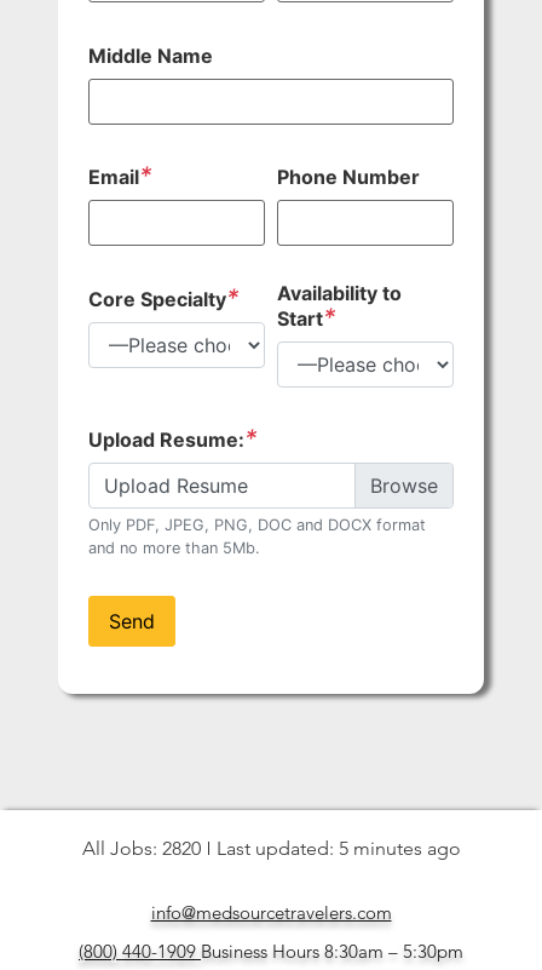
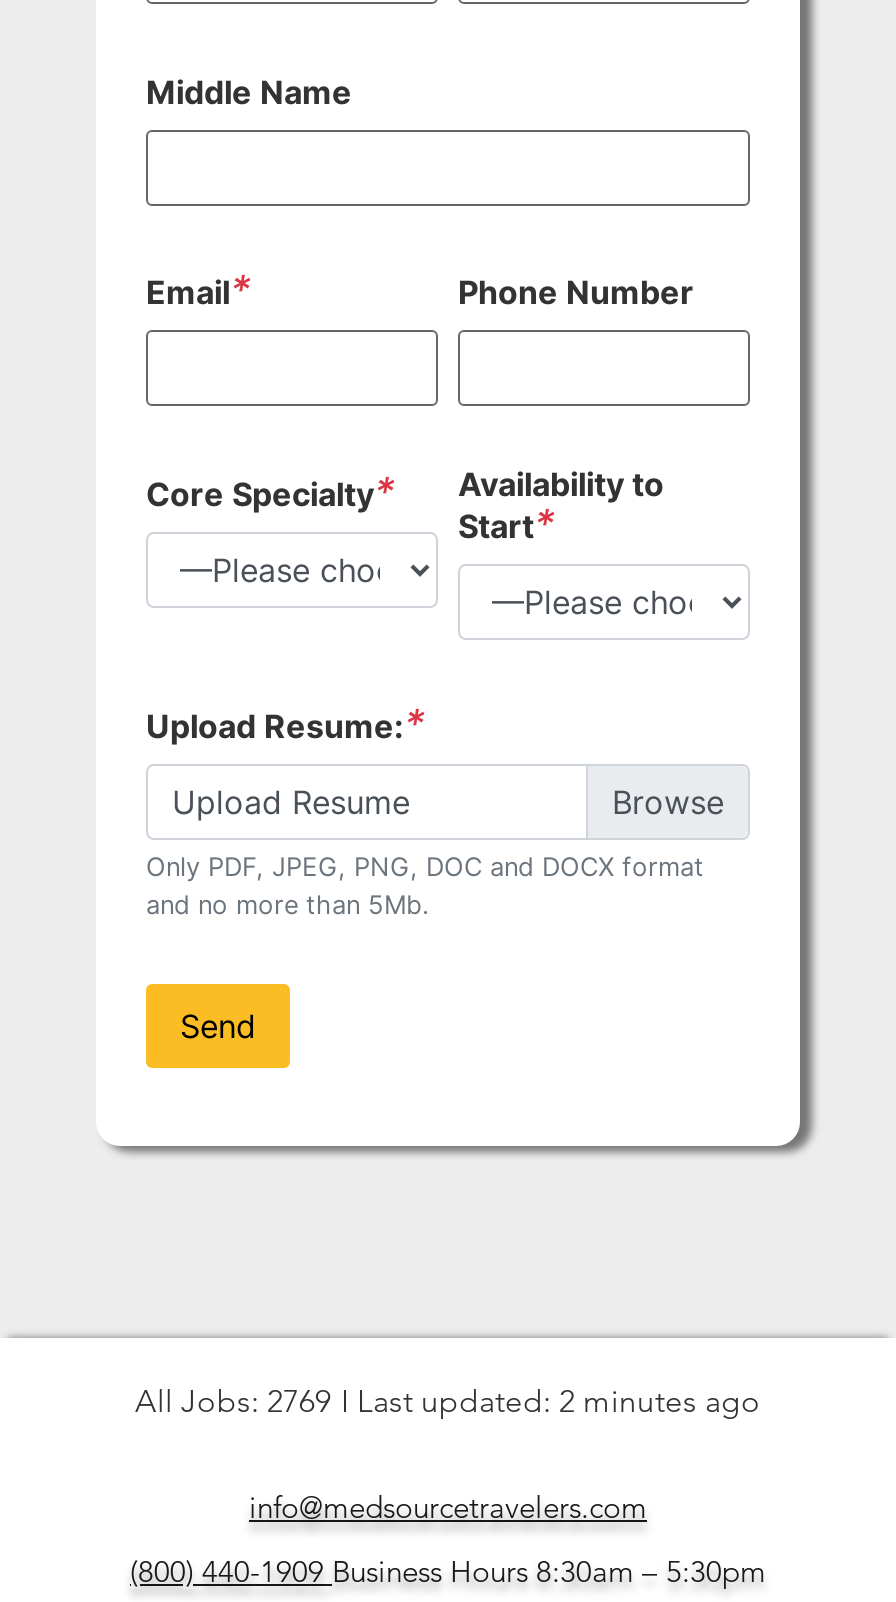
[82,837,200,860] All Jobs: 2820 -> [135,1382,331,1420] All Jobs: 2769
[216,837,460,860] Last updated: 5 minutes ago -> [357,1382,761,1420] Last updated: 2 minutes ago

